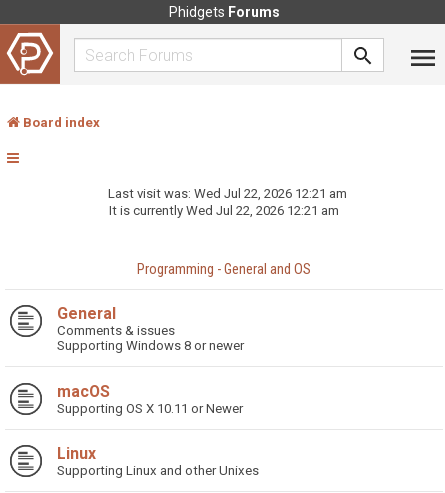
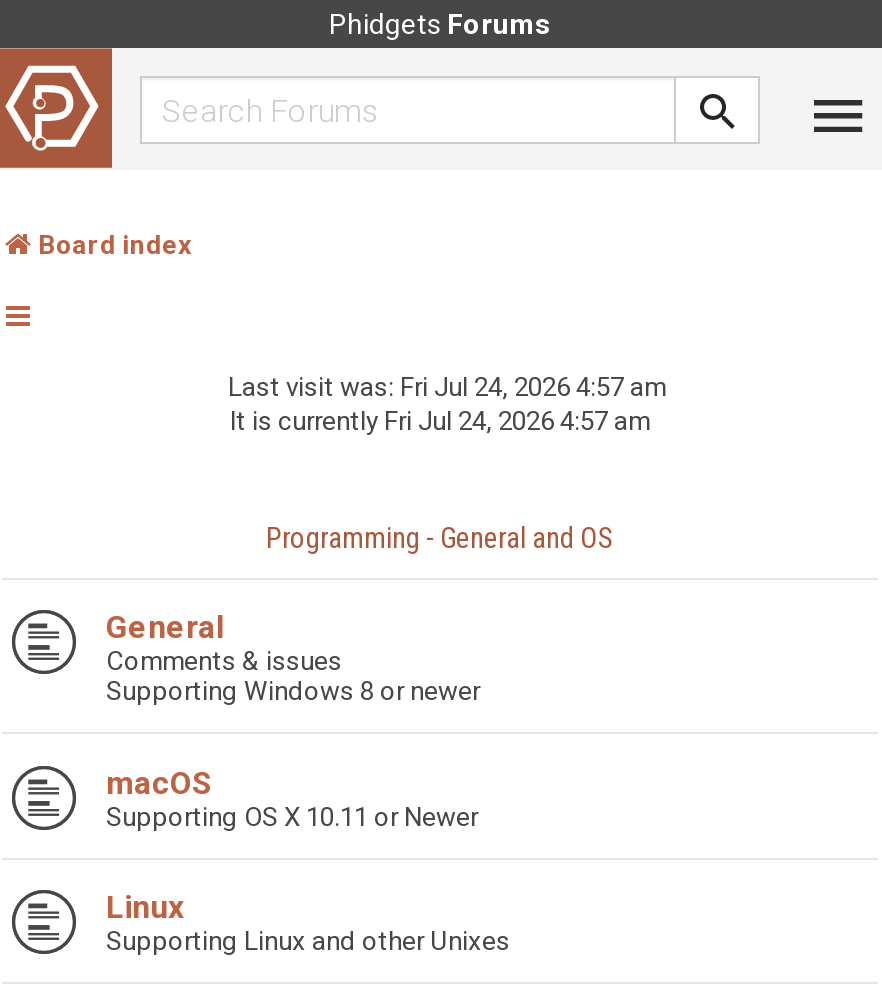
[108,186,347,201] Last visit was: Wed Jul 22, 2026 12:21 am -> [228,372,666,402] Last visit was: Fri Jul 24, 2026 4:57 am
[109,203,339,218] It is currently Wed Jul 22, 2026 12:21 am -> [230,406,650,436] It is currently Fri Jul 24, 2026 4:57 am

